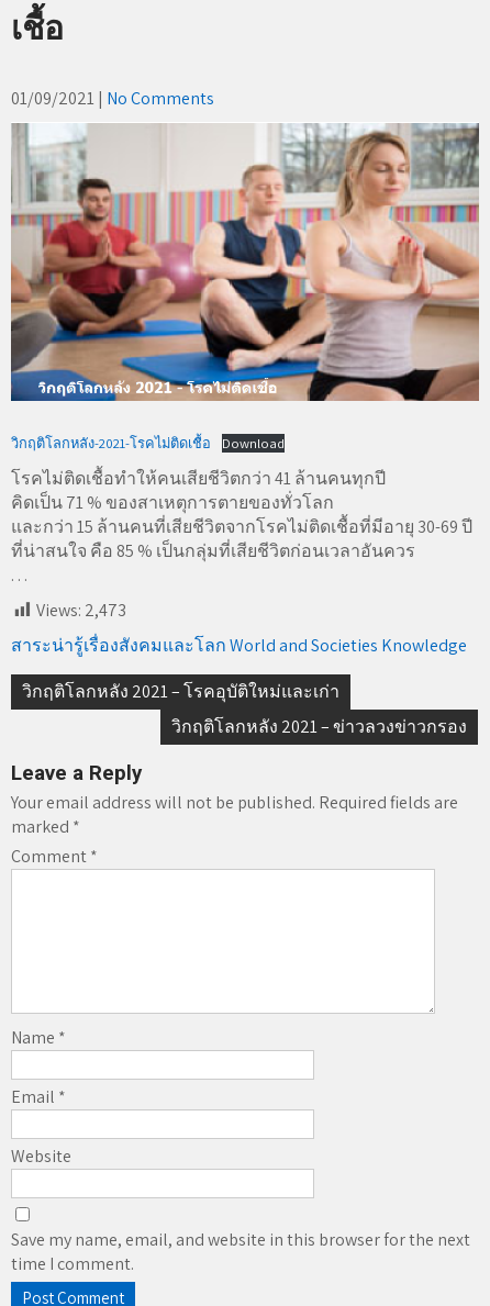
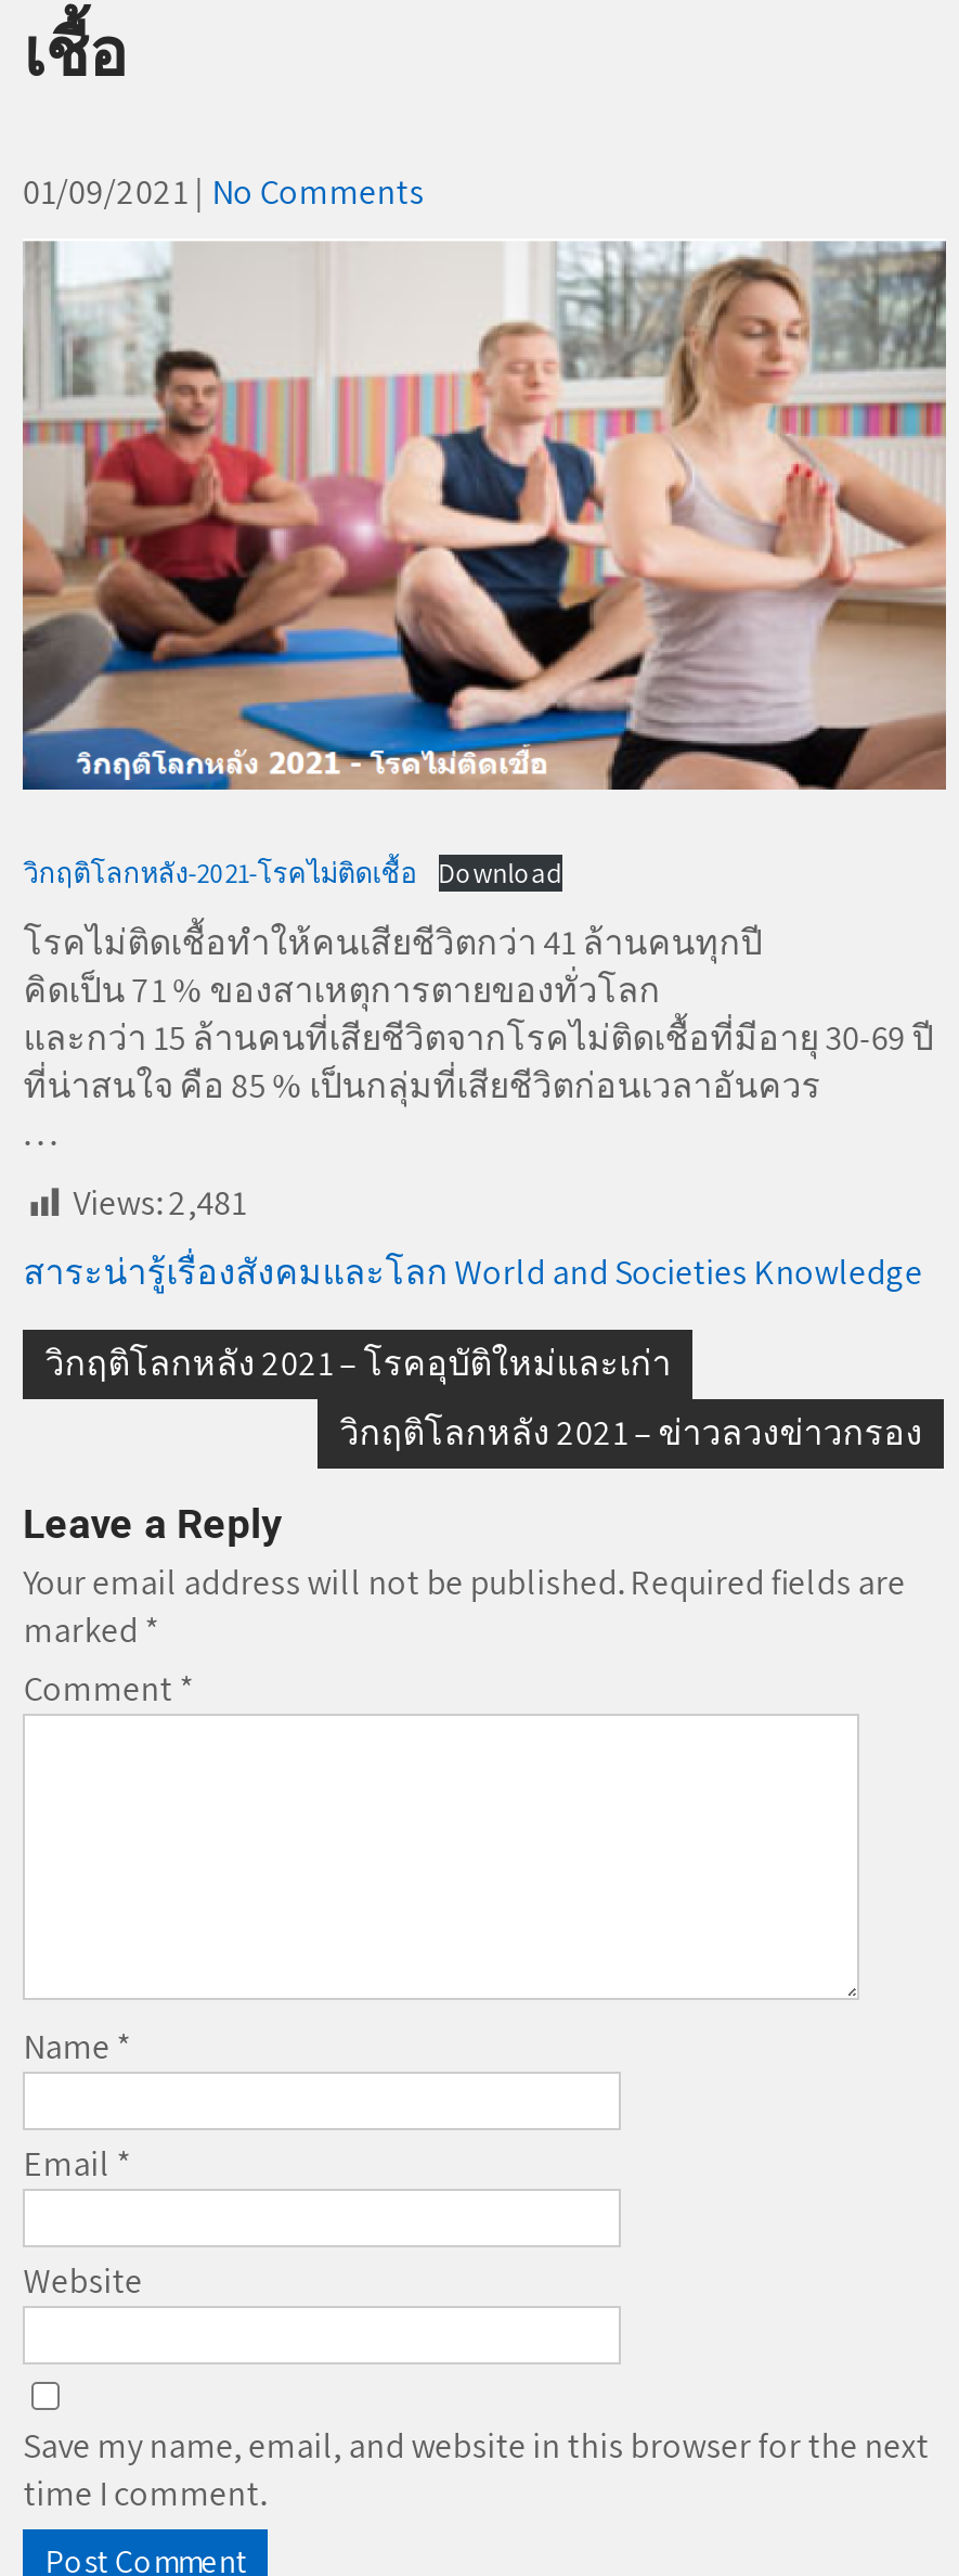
[36,599,127,622] Views: 2,473 -> [73,1180,246,1226] Views: 2,481

